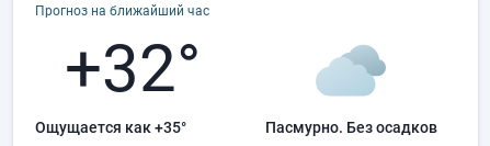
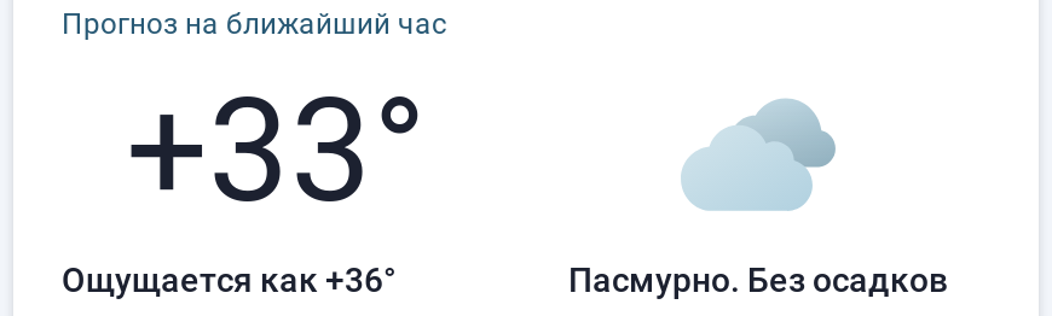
[64,30,200,108] +32° -> [126,65,426,236] +33°
[35,119,186,136] Ощущается как +35° -> [62,261,395,299] Ощущается как +36°

